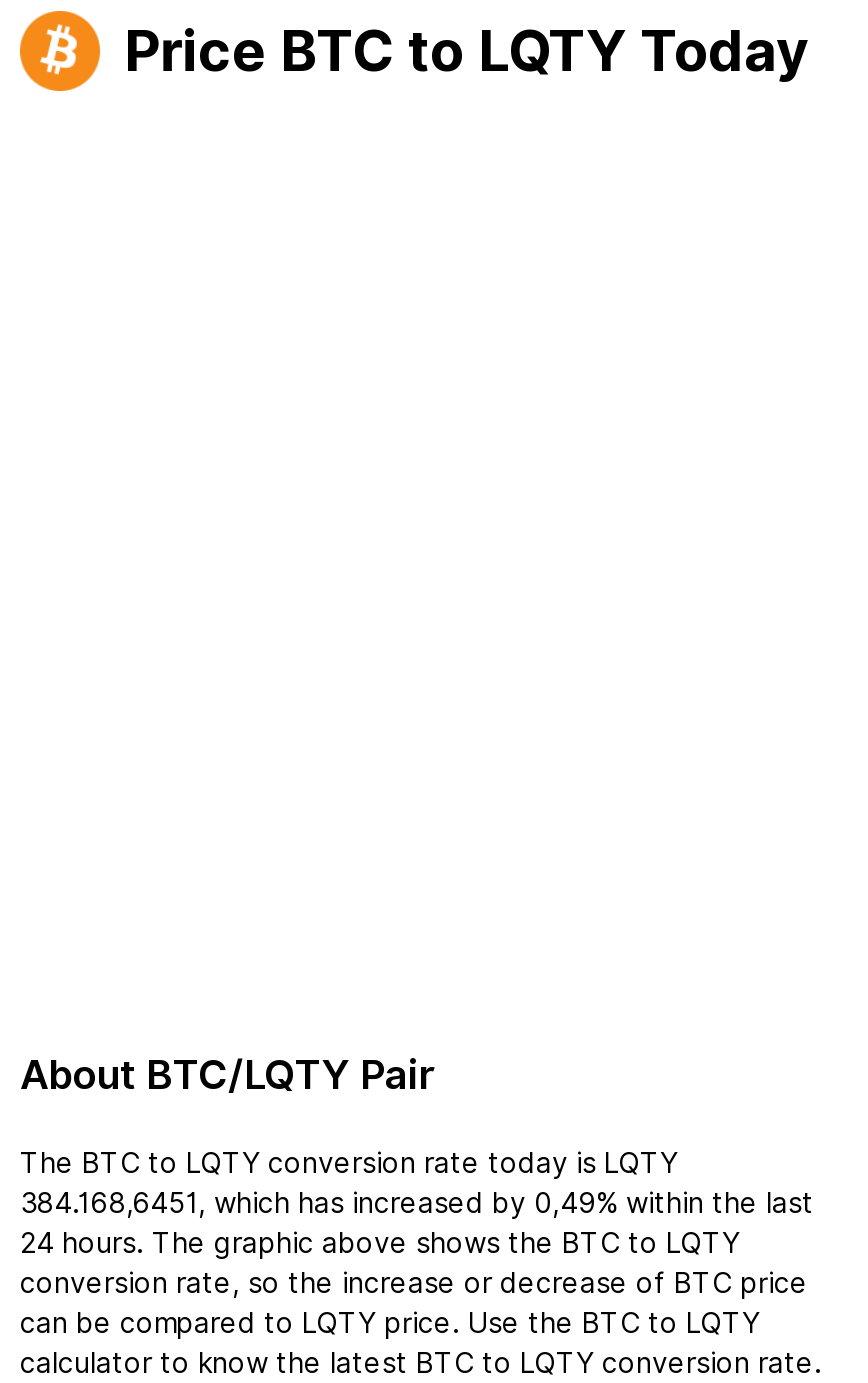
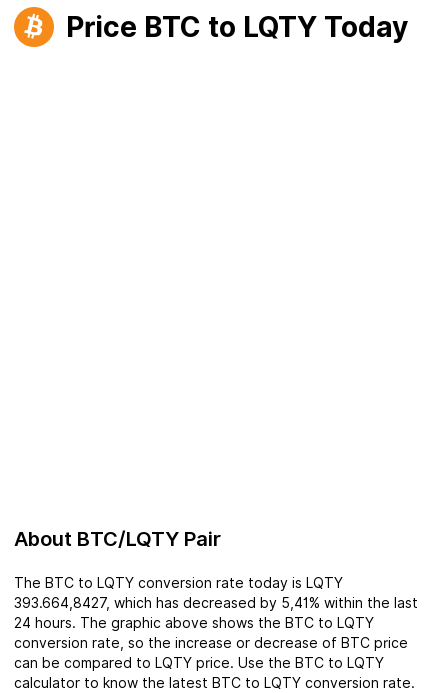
[20,1187,814,1219] 384.168,6451, which has increased by 0,49% within the last -> [14,595,418,611] 393.664,8427, which has decreased by 5,41% within the last

